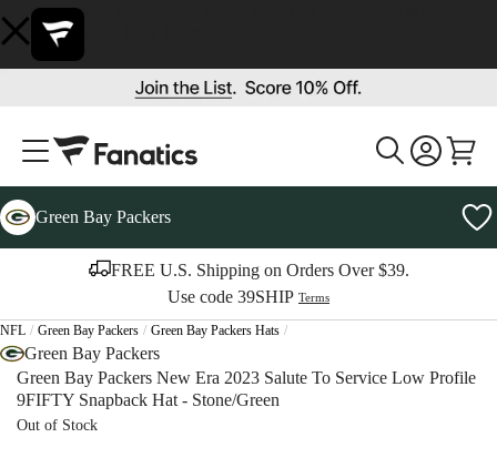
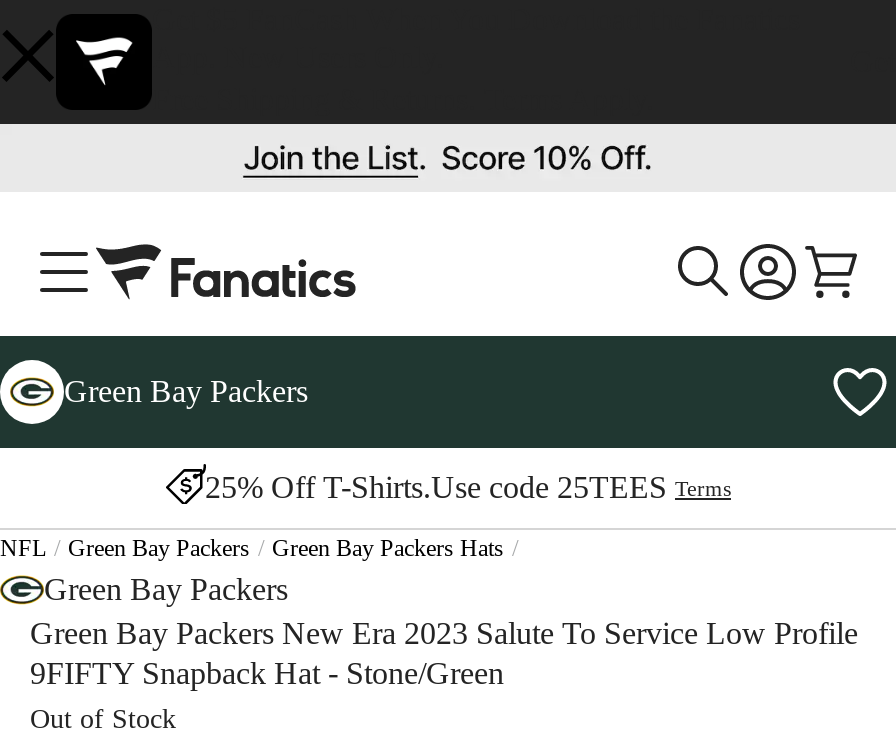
[110,261,409,306] FREE U.S. Shipping on Orders Over $39. | Use code 39SHIP Terms -> [205,471,731,505] 25% Off T-Shirts.Use code 25TEES Terms

